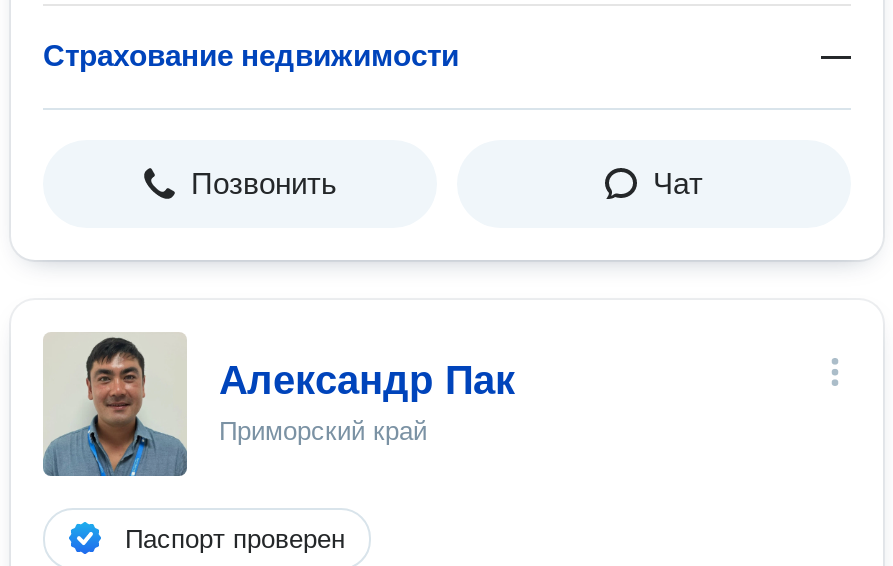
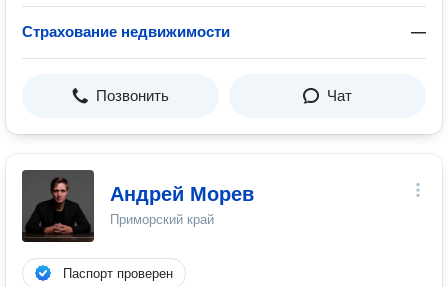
[41,332,515,478] [image] | Александр Пак -> [21,170,254,243] [image] | Андрей Морев

